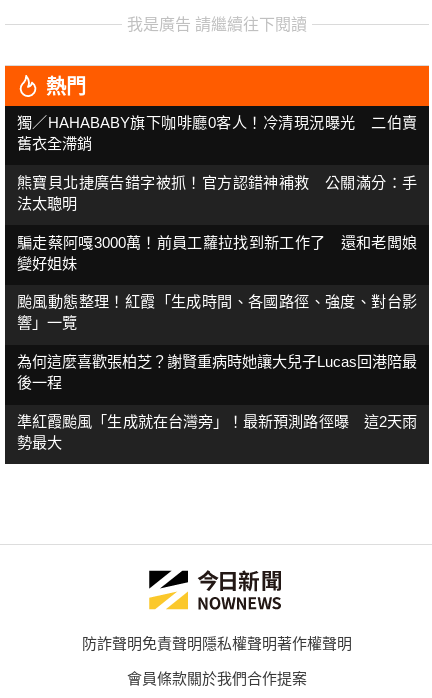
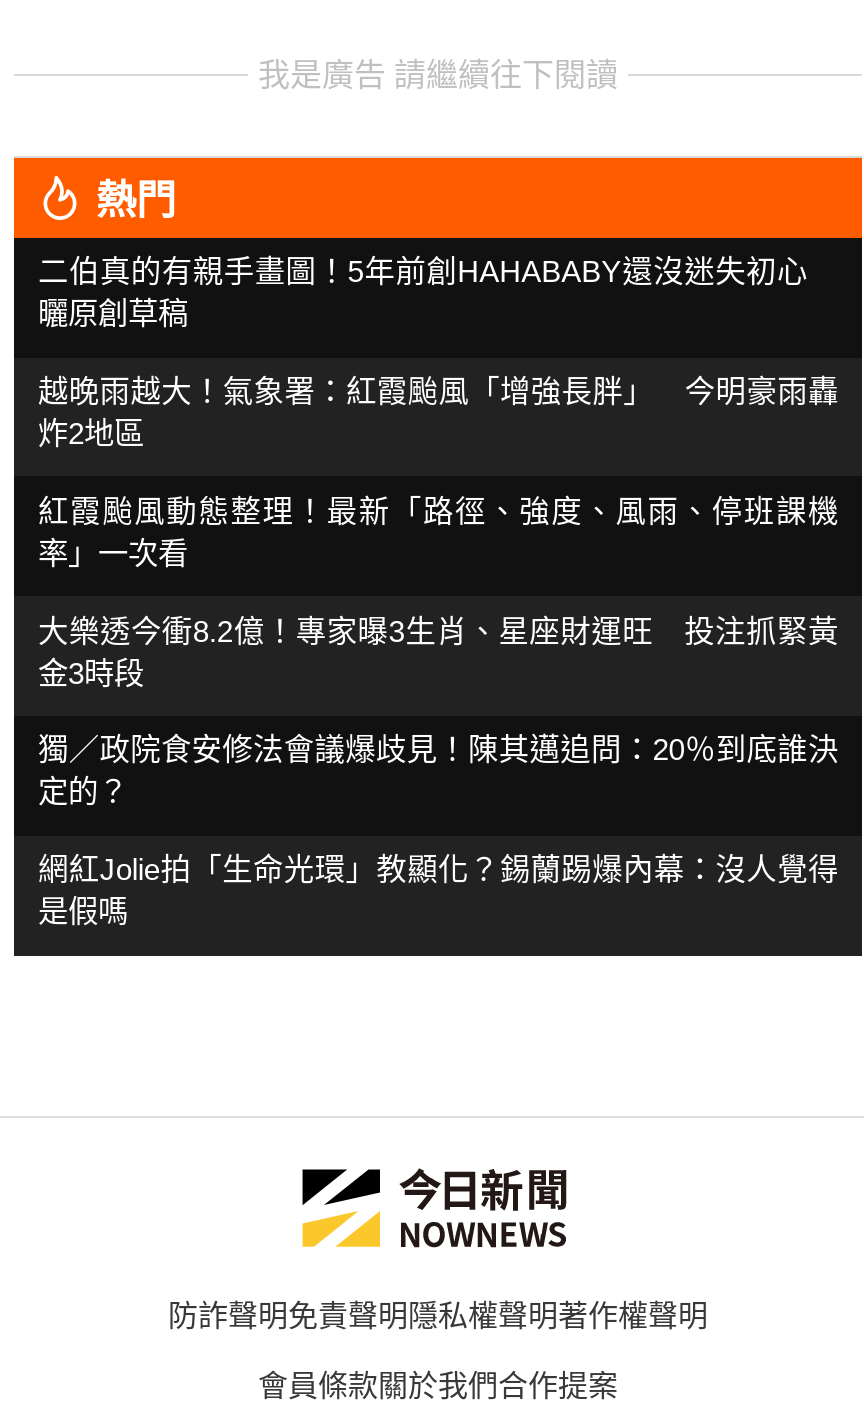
[17,114,417,152] 獨／HAHABABY旗下咖啡廳0客人！冷清現況曝光 二伯賣 | 舊衣全滯銷 -> [38,254,838,330] 二伯真的有親手畫圖！5年前創HAHABABY還沒迷失初心 | 曬原創草稿
[17,174,417,212] 熊寶貝北捷廣告錯字被抓！官方認錯神補救 公關滿分：手 | 法太聰明 -> [38,374,838,450] 越晚雨越大！氣象署：紅霞颱風「增強長胖」 今明豪雨轟 | 炸2地區
[17,234,417,272] 騙走蔡阿嘎3000萬！前員工蘿拉找到新工作了 還和老闆娘 | 變好姐妹 -> [38,493,838,569] 紅霞颱風動態整理！最新「路徑、強度、風雨、停班課機 | 率」一次看
[17,293,417,331] 颱風動態整理！紅霞「生成時間、各國路徑、強度、對台影 | 響」一覽 -> [38,613,838,689] 大樂透今衝8.2億！專家曝3生肖、星座財運旺 投注抓緊黃 | 金3時段
[17,353,417,391] 為何這麼喜歡張柏芝？謝賢重病時她讓大兒子Lucas回港陪最 | 後一程 -> [38,732,838,808] 獨／政院食安修法會議爆歧見！陳其邁追問：20％到底誰決 | 定的？
[17,413,417,451] 準紅霞颱風「生成就在台灣旁」！最新預測路徑曝 這2天雨 | 勢最大 -> [38,852,838,928] 網紅Jolie拍「生命光環」教顯化？錫蘭踢爆內幕：沒人覺得 | 是假嗎

